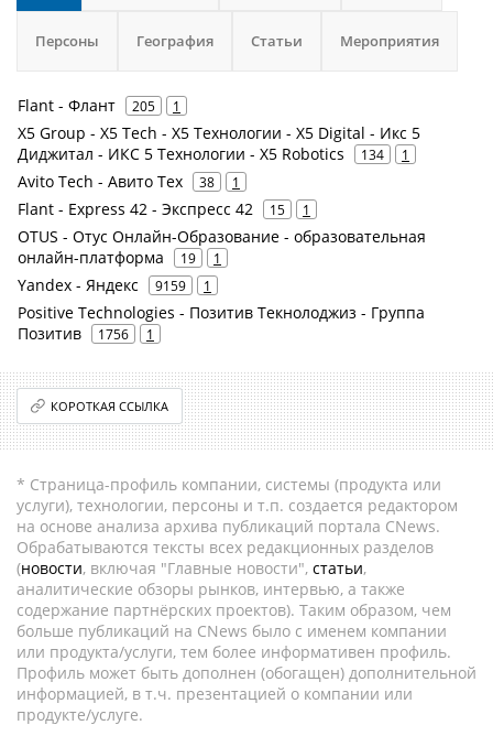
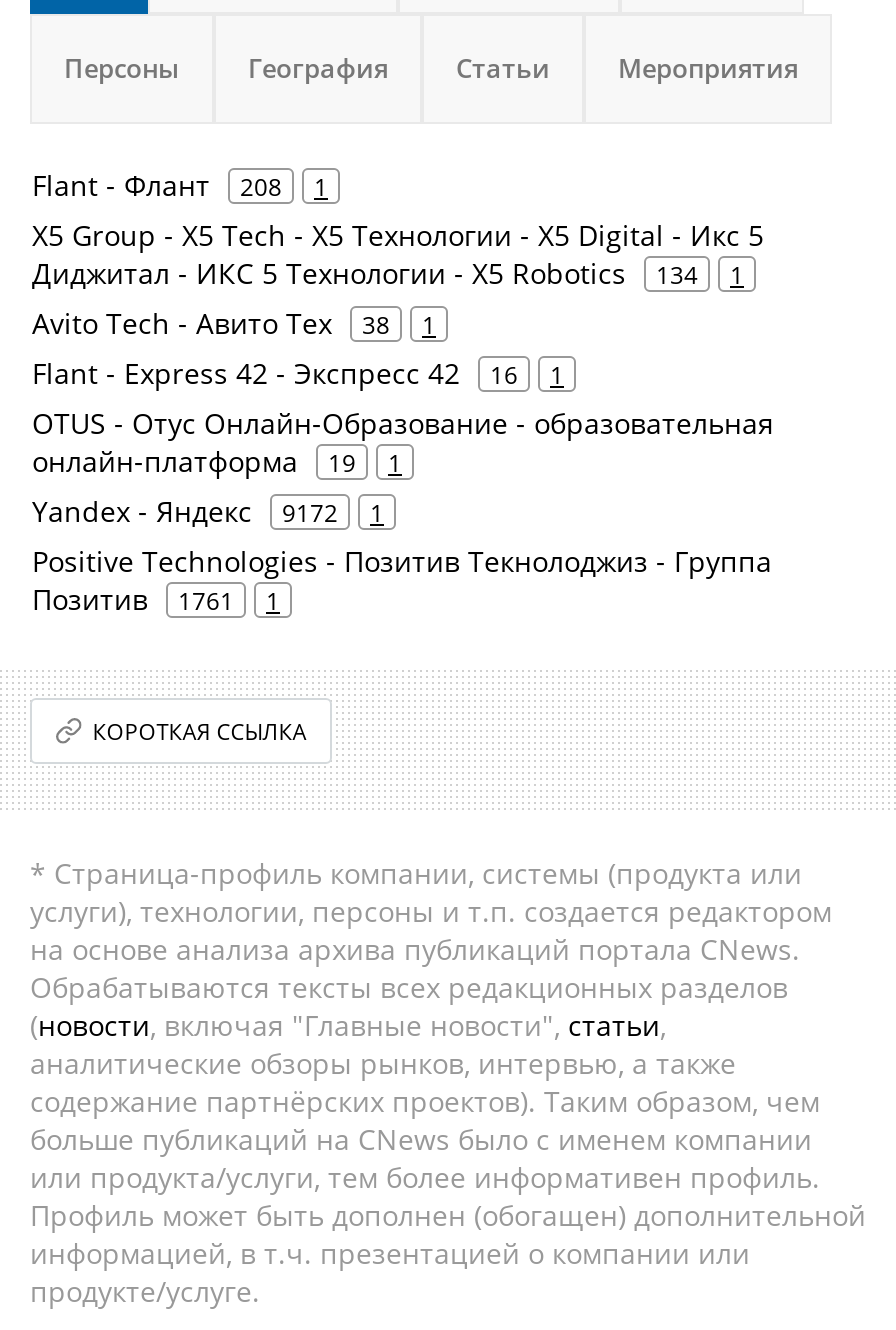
[18,95,180,116] Flant - Флант 205 1 -> [32,166,328,204] Flant - Флант 208 1
[18,198,310,219] Flant - Express 42 - Экспресс 42 15 1 -> [32,354,564,392] Flant - Express 42 - Экспресс 42 16 1
[18,274,211,295] Yandex - Яндекс 9159 1 -> [32,492,384,530] Yandex - Яндекс 9172 1
[18,323,154,344] Позитив 1756 1 -> [32,580,280,618] Позитив 1761 1

